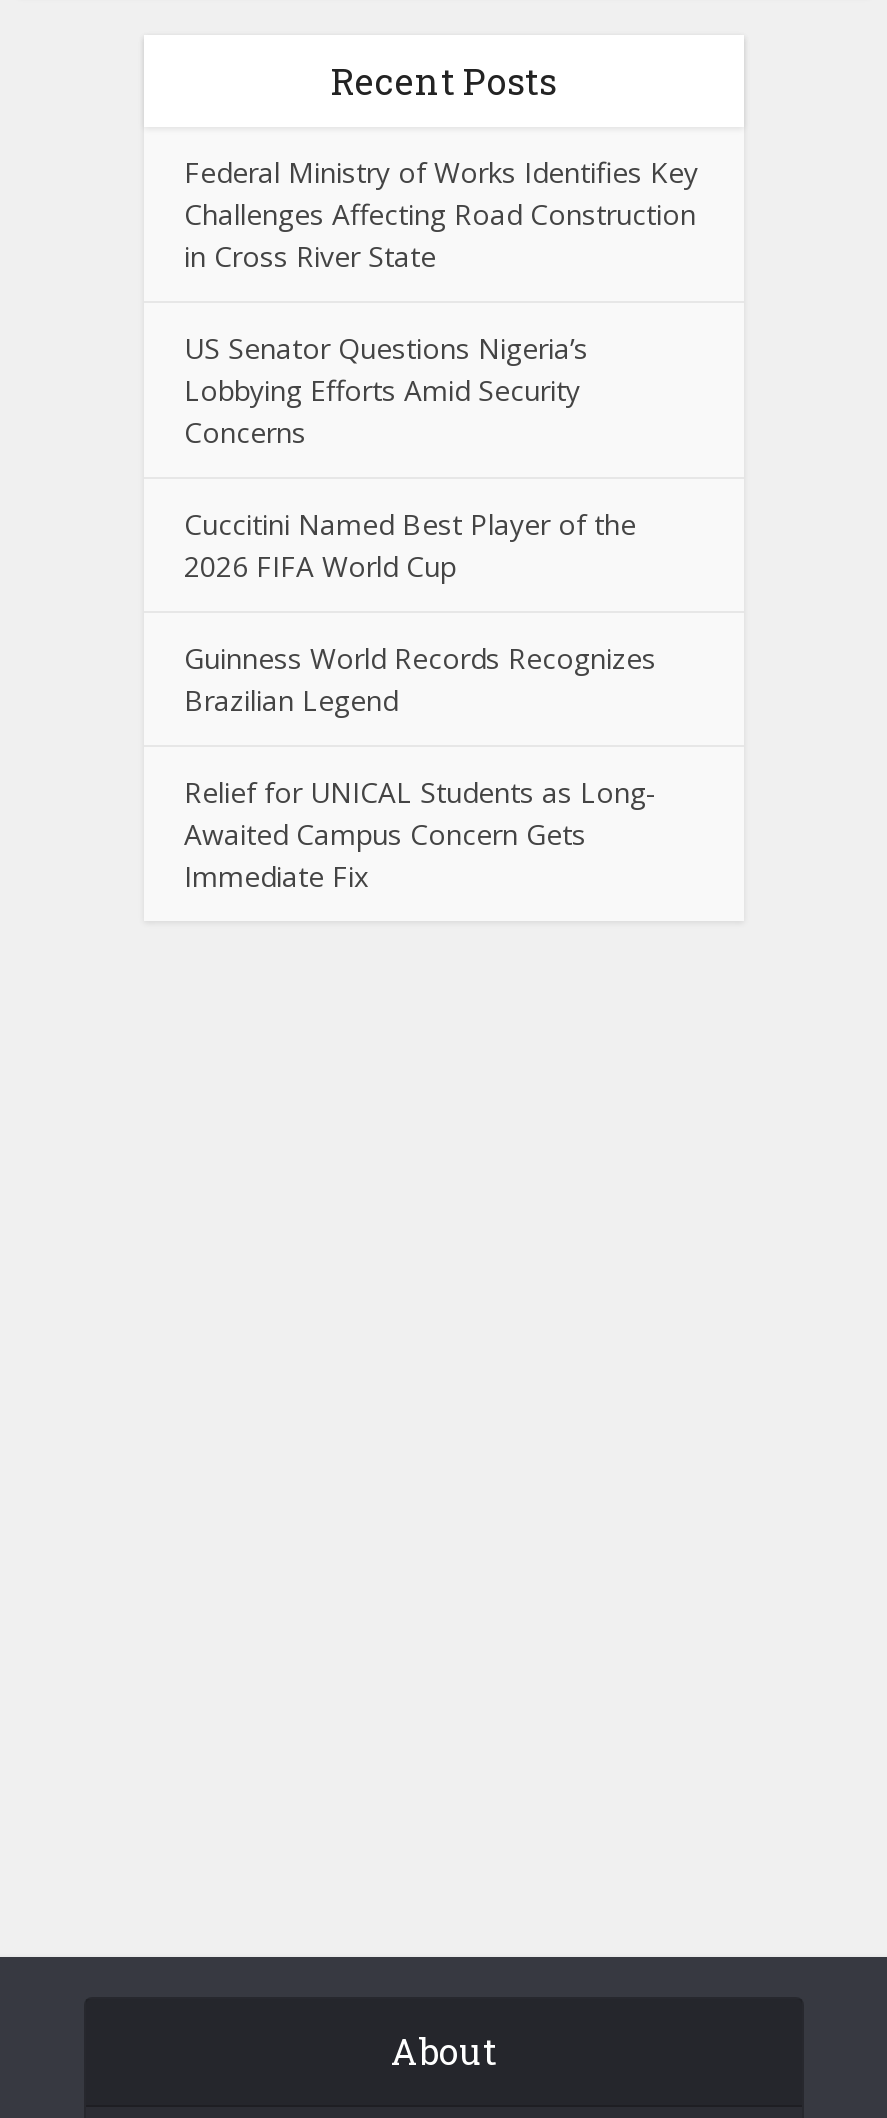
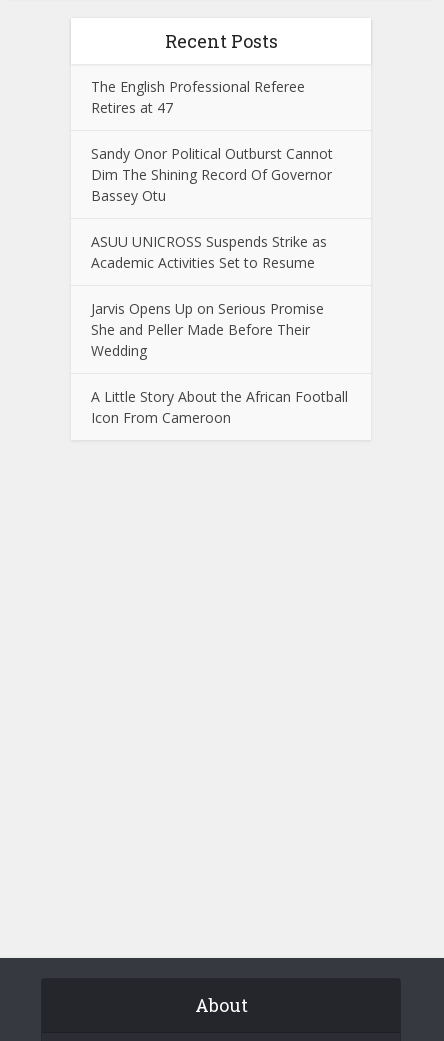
[184,154,698,276] Federal Ministry of Works Identifies Key | Challenges Affecting Road Construction | in Cross River State -> [91,77,305,117] The English Professional Referee | Retires at 47
[184,330,588,452] US Senator Questions Nigeria’s | Lobbying Efforts Amid Security | Concerns -> [91,144,333,205] Sandy Onor Political Outburst Cannot | Dim The Shining Record Of Governor | Bassey Otu
[184,506,636,586] Cuccitini Named Best Player of the | 2026 FIFA World Cup -> [91,232,327,272] ASUU UNICROSS Suspends Strike as | Academic Activities Set to Resume
[184,640,656,720] Guinness World Records Recognizes | Brazilian Legend -> [91,299,324,360] Jarvis Opens Up on Serious Promise | She and Peller Made Before Their | Wedding
[184,774,656,896] Relief for UNICAL Students as Long- | Awaited Campus Concern Gets | Immediate Fix -> [91,387,348,427] A Little Story About the African Football | Icon From Cameroon

